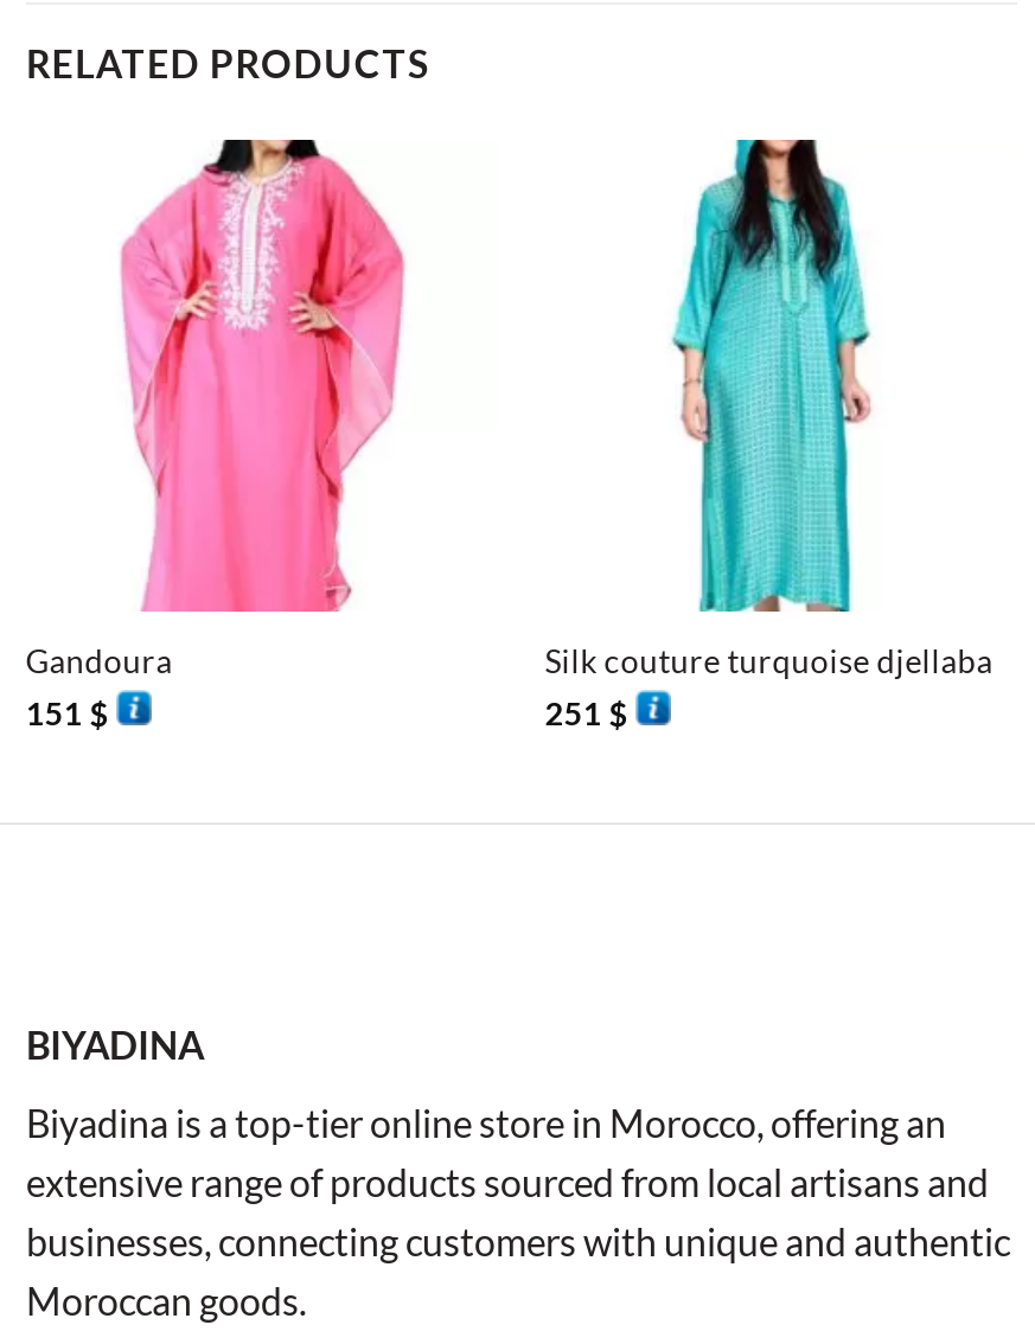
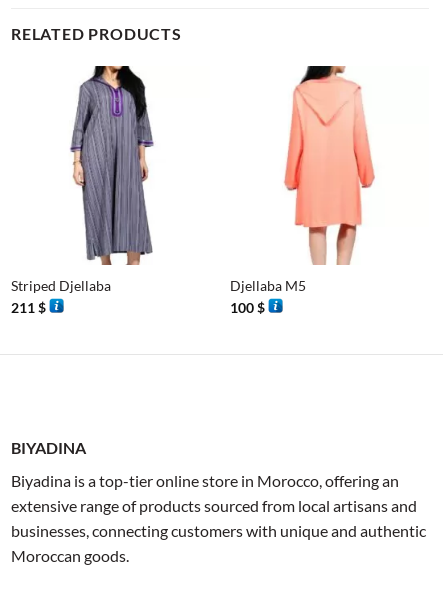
[26,137,405,733] [image] | Gandoura | 151 $ -> [11,65,170,316] [image] | Striped Djellaba | 211 $
[545,137,993,733] [image] | Silk couture turquoise djellaba | 251 $ -> [230,65,376,316] [image] | Djellaba M5 | 100 $

